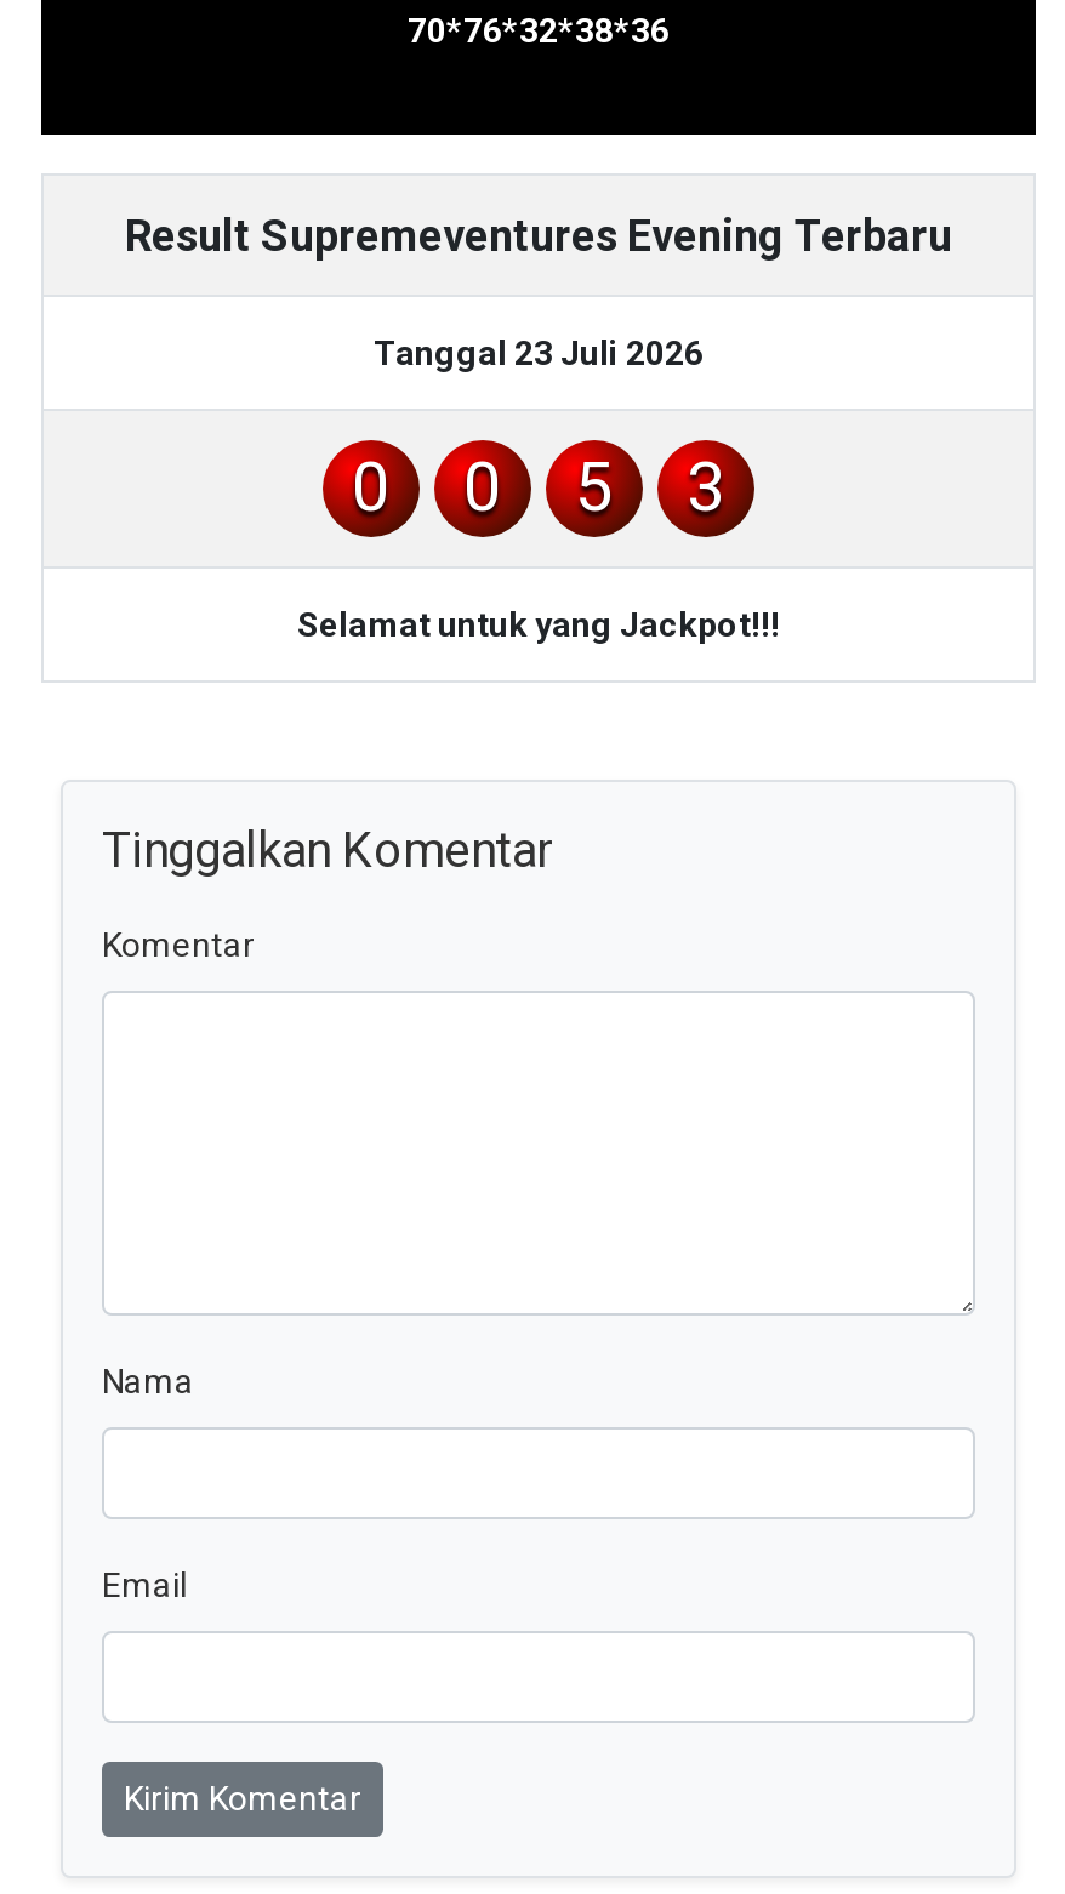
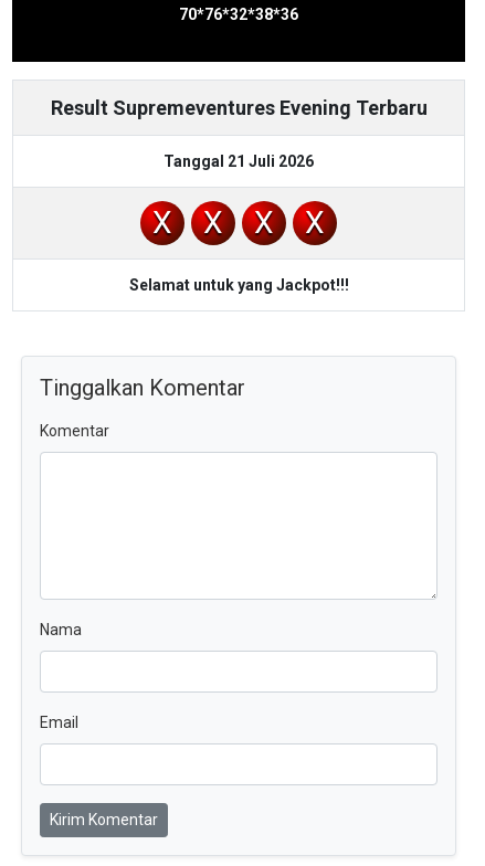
[374,333,704,372] Tanggal 23 Juli 2026 -> [164,152,314,170] Tanggal 21 Juli 2026
[352,447,725,527] 0 | 0 | 5 | 3 -> [152,204,325,241] X | X | X | X

